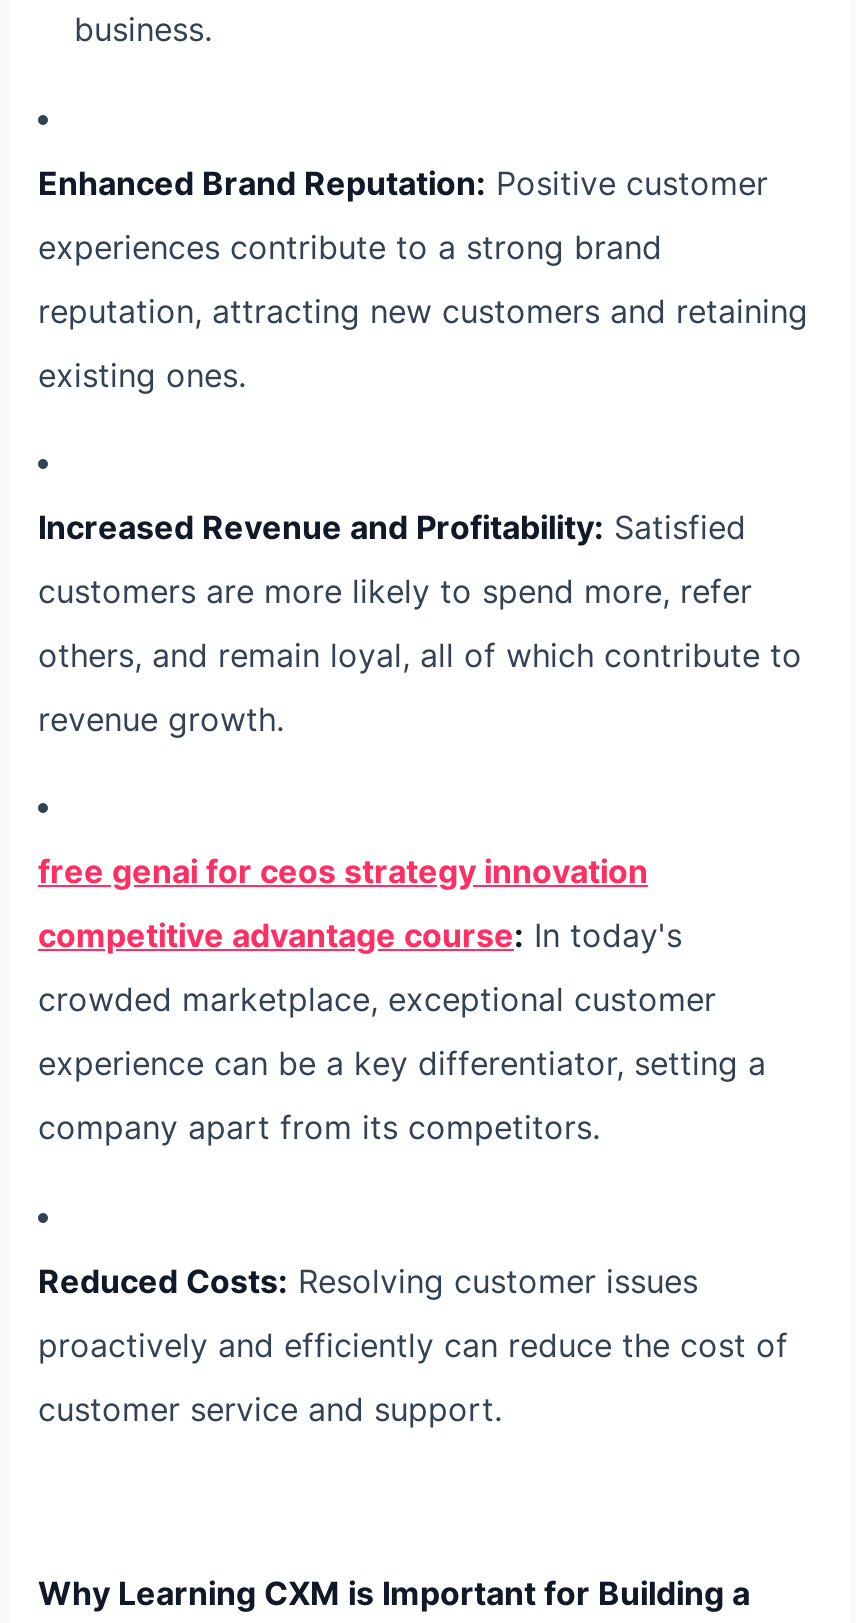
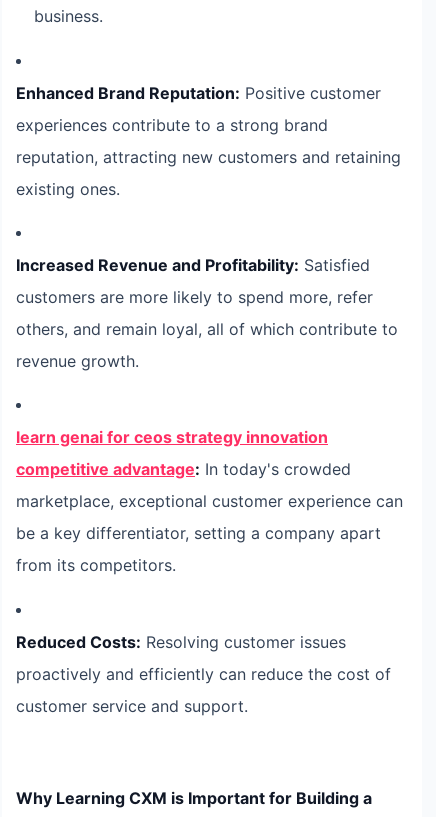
[38,852,648,892] free genai for ceos strategy innovation -> [16,427,328,447] learn genai for ceos strategy innovation
[38,916,682,956] competitive advantage course: In today's -> [16,459,351,479] competitive advantage: In today's crowded
[38,980,716,1020] crowded marketplace, exceptional customer -> [16,491,403,511] marketplace, exceptional customer experience can
[38,1044,766,1084] experience can be a key differentiator, setting a -> [16,523,381,543] be a key differentiator, setting a company apart
[38,1108,600,1148] company apart from its competitors. -> [16,555,176,575] from its competitors.

